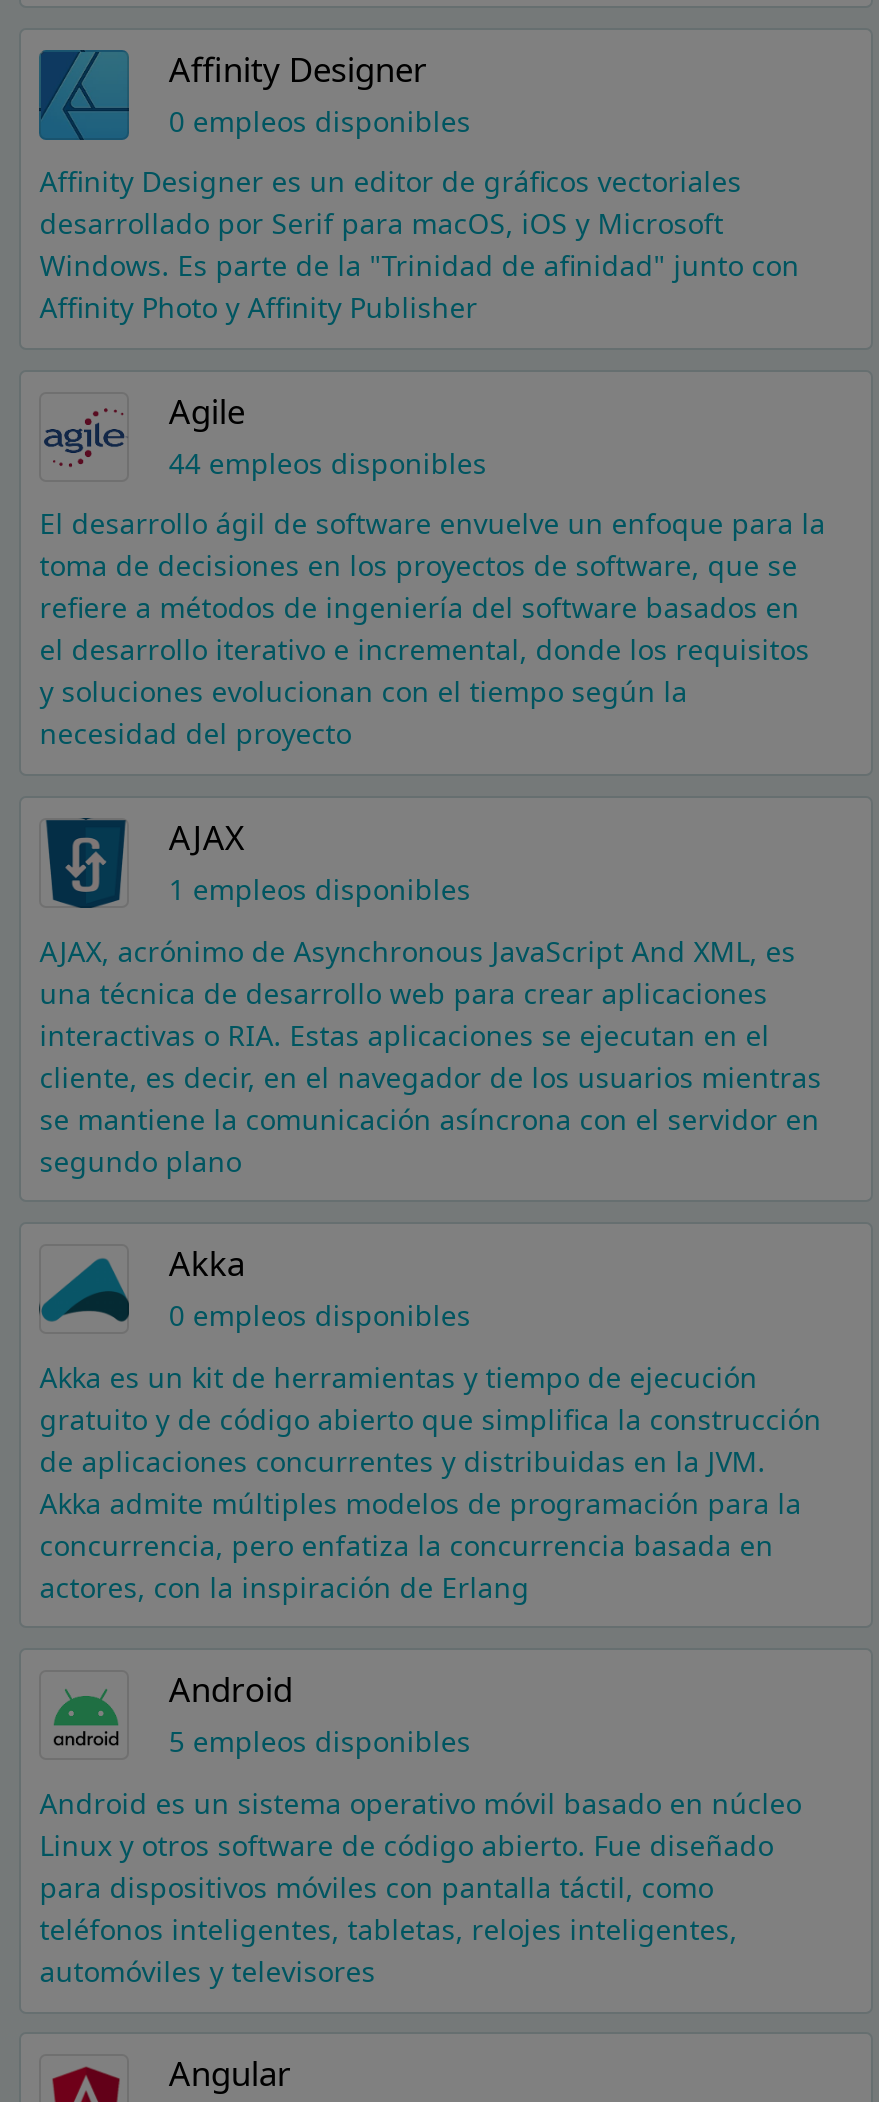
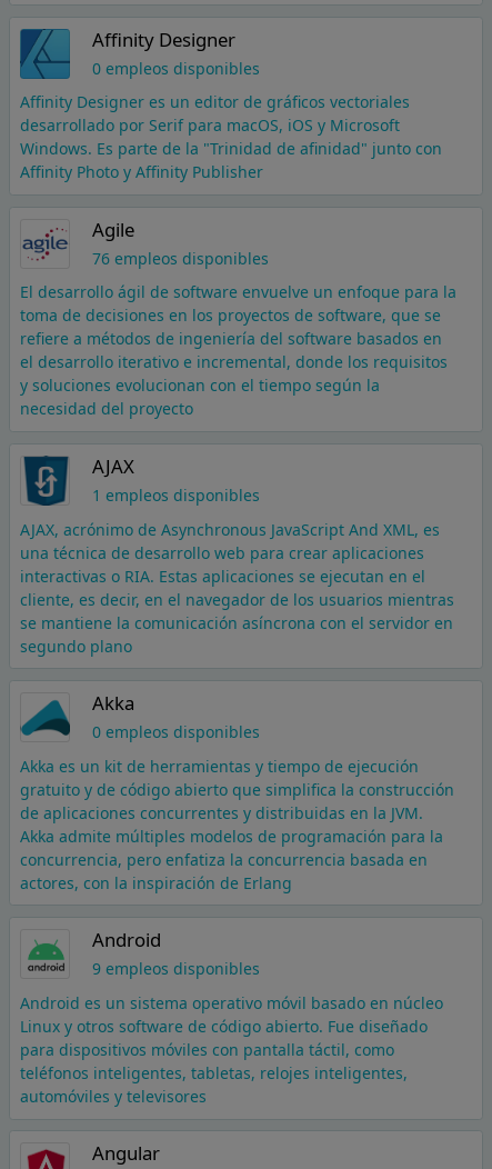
[169,443,487,481] 44 empleos disponibles -> [92,247,269,269] 76 empleos disponibles
[169,1722,471,1760] 5 empleos disponibles -> [92,958,260,979] 9 empleos disponibles

